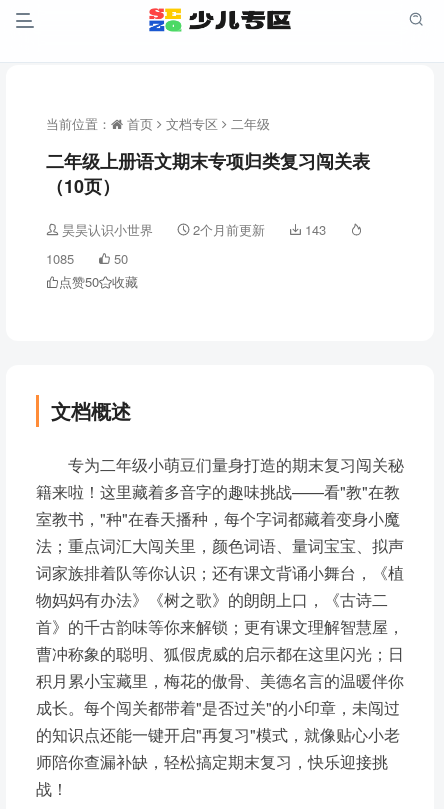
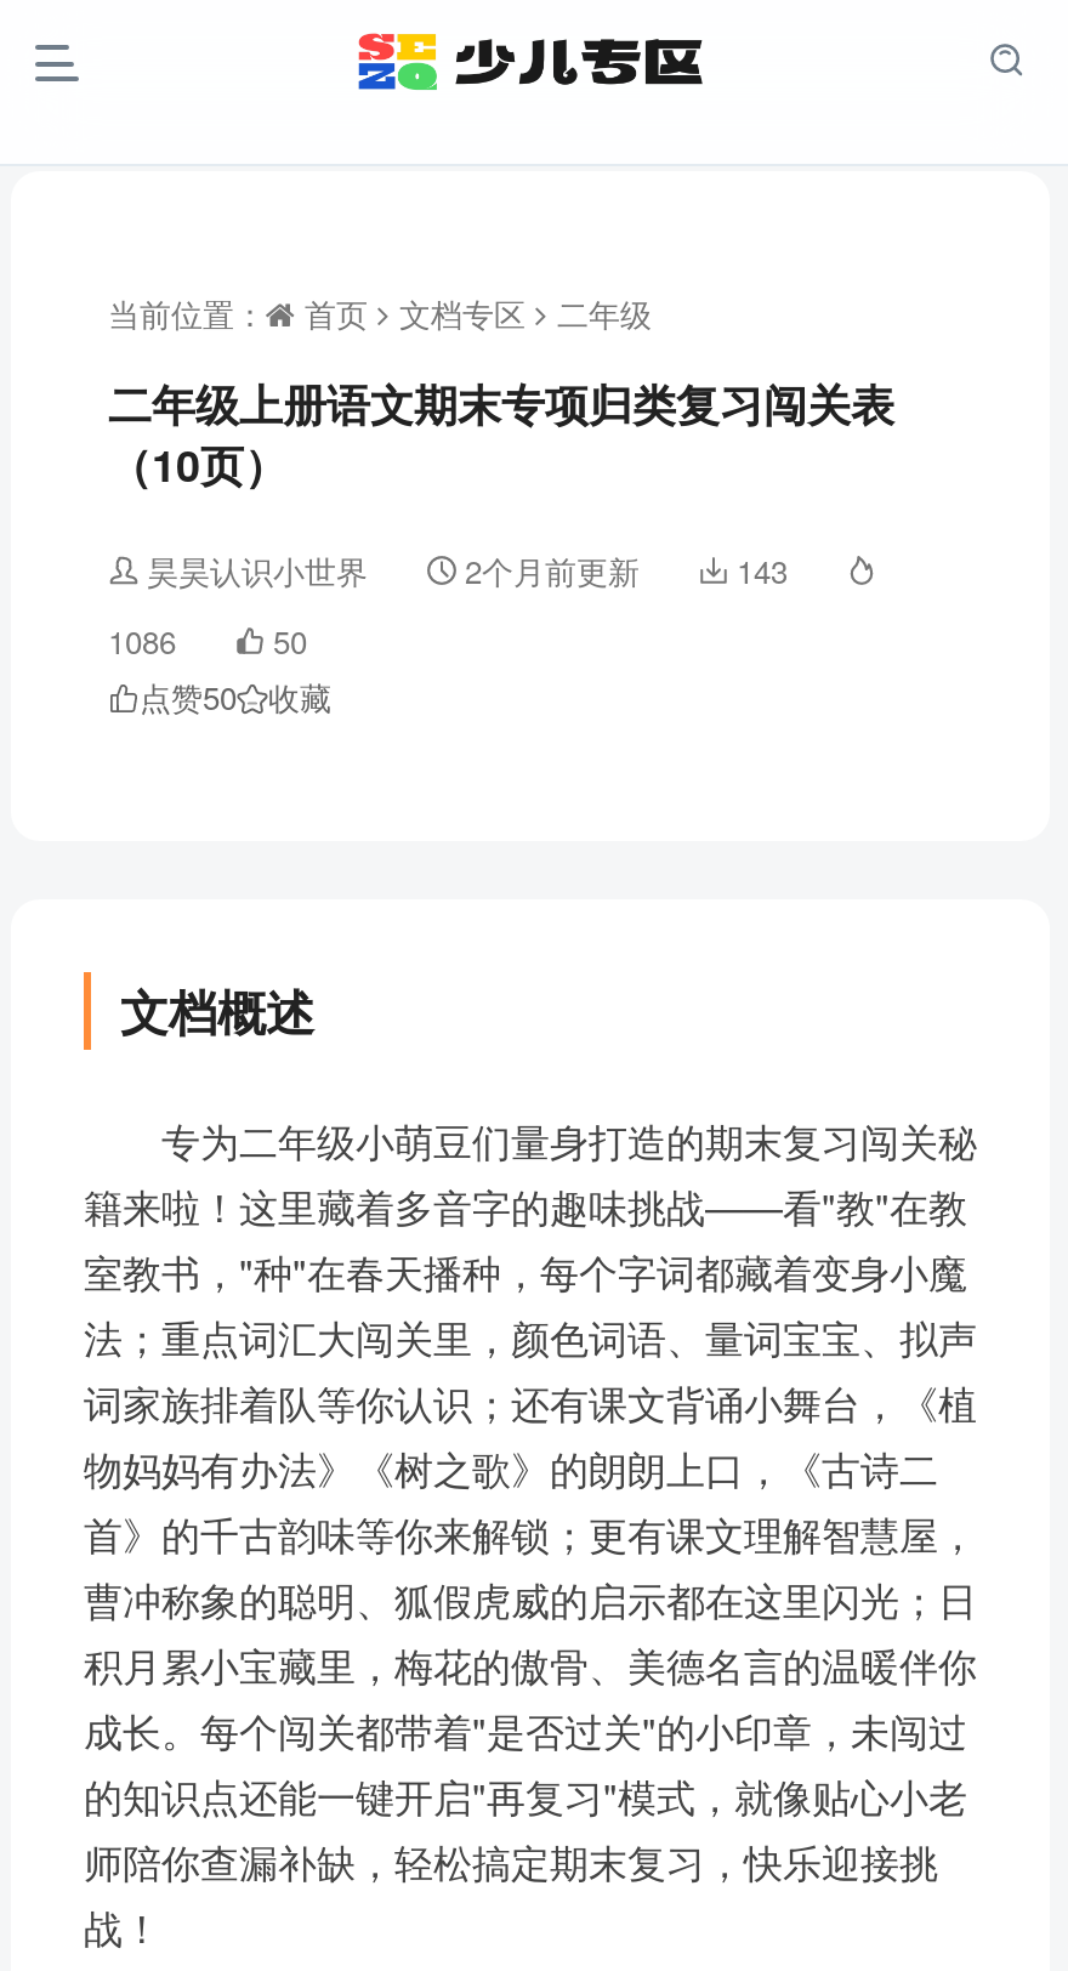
[46,249,74,268] 1085 -> [108,618,176,664] 1086

